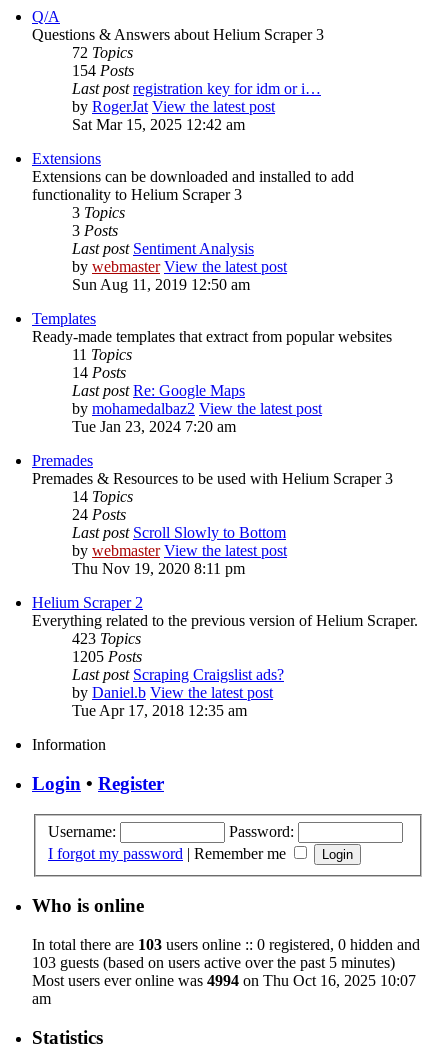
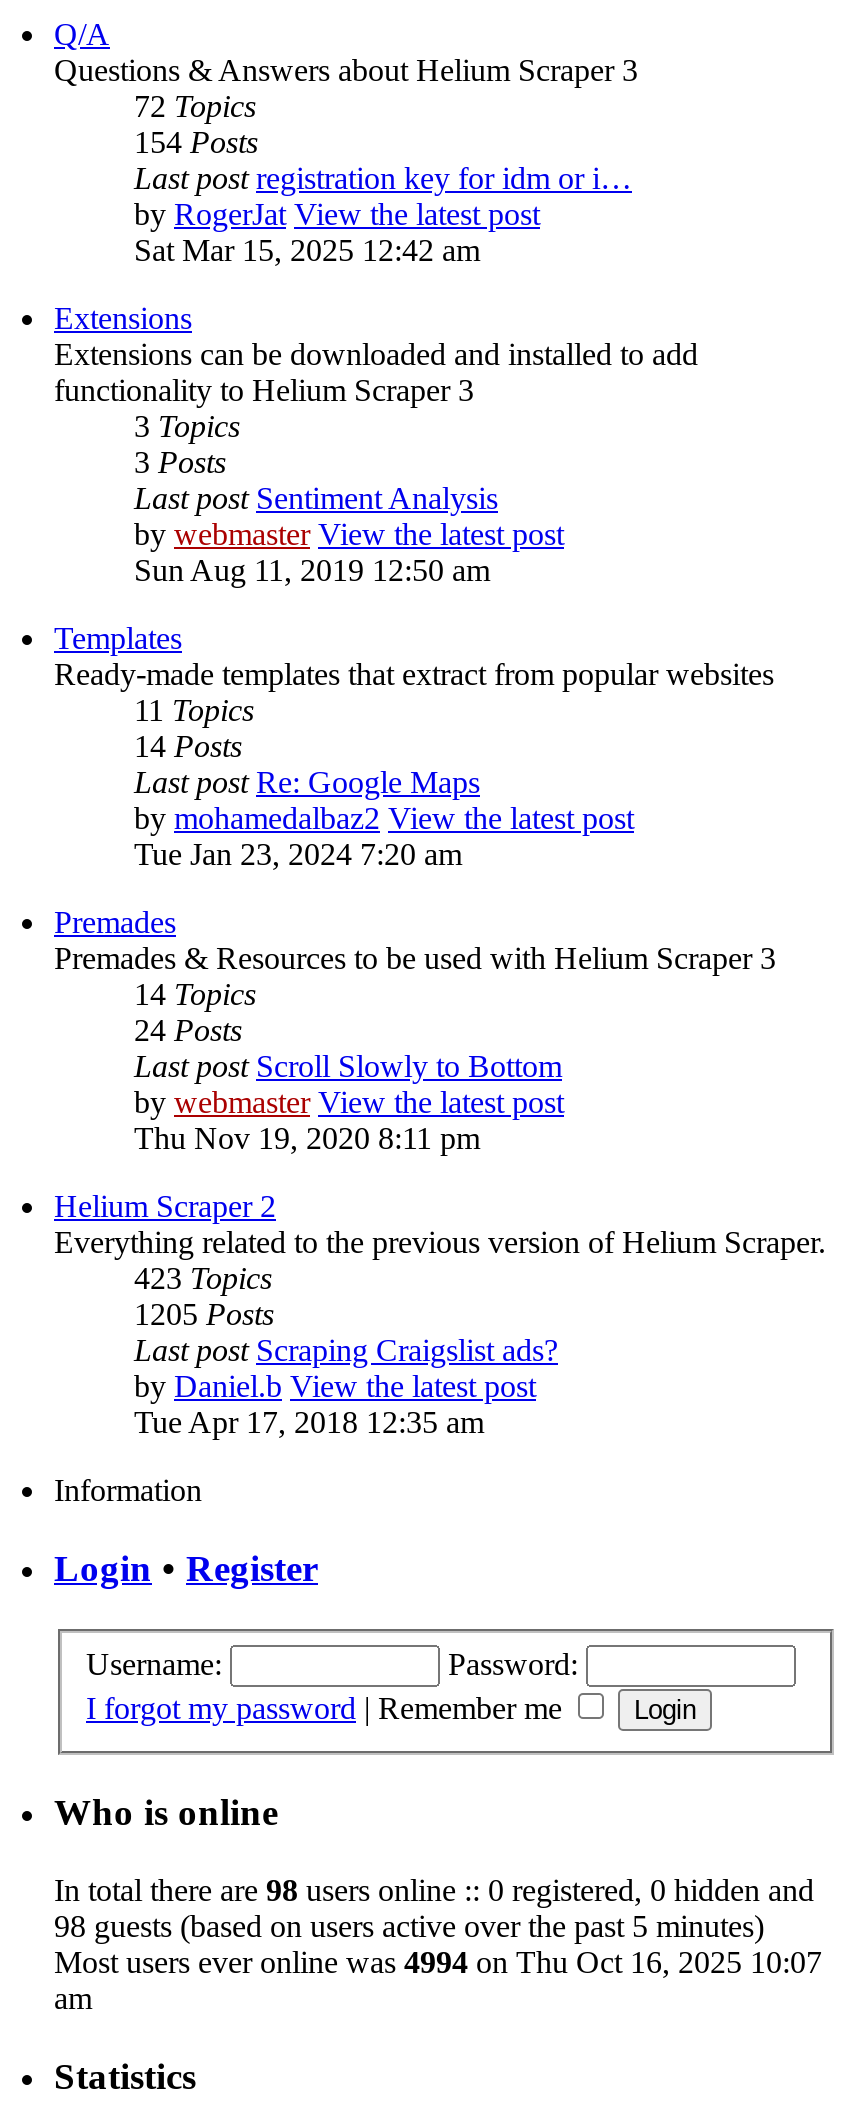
[32,936,420,953] In total there are 103 users online :: 0 registered, 0 hidden and -> [54,1873,814,1907] In total there are 98 users online :: 0 registered, 0 hidden and
[32,954,395,971] 103 guests (based on users active over the past 5 minutes) -> [54,1909,764,1943] 98 guests (based on users active over the past 5 minutes)

